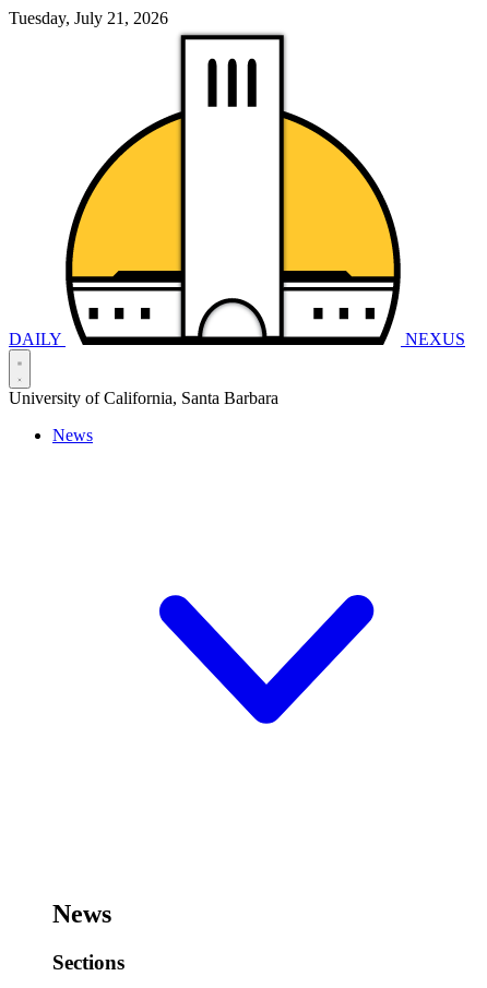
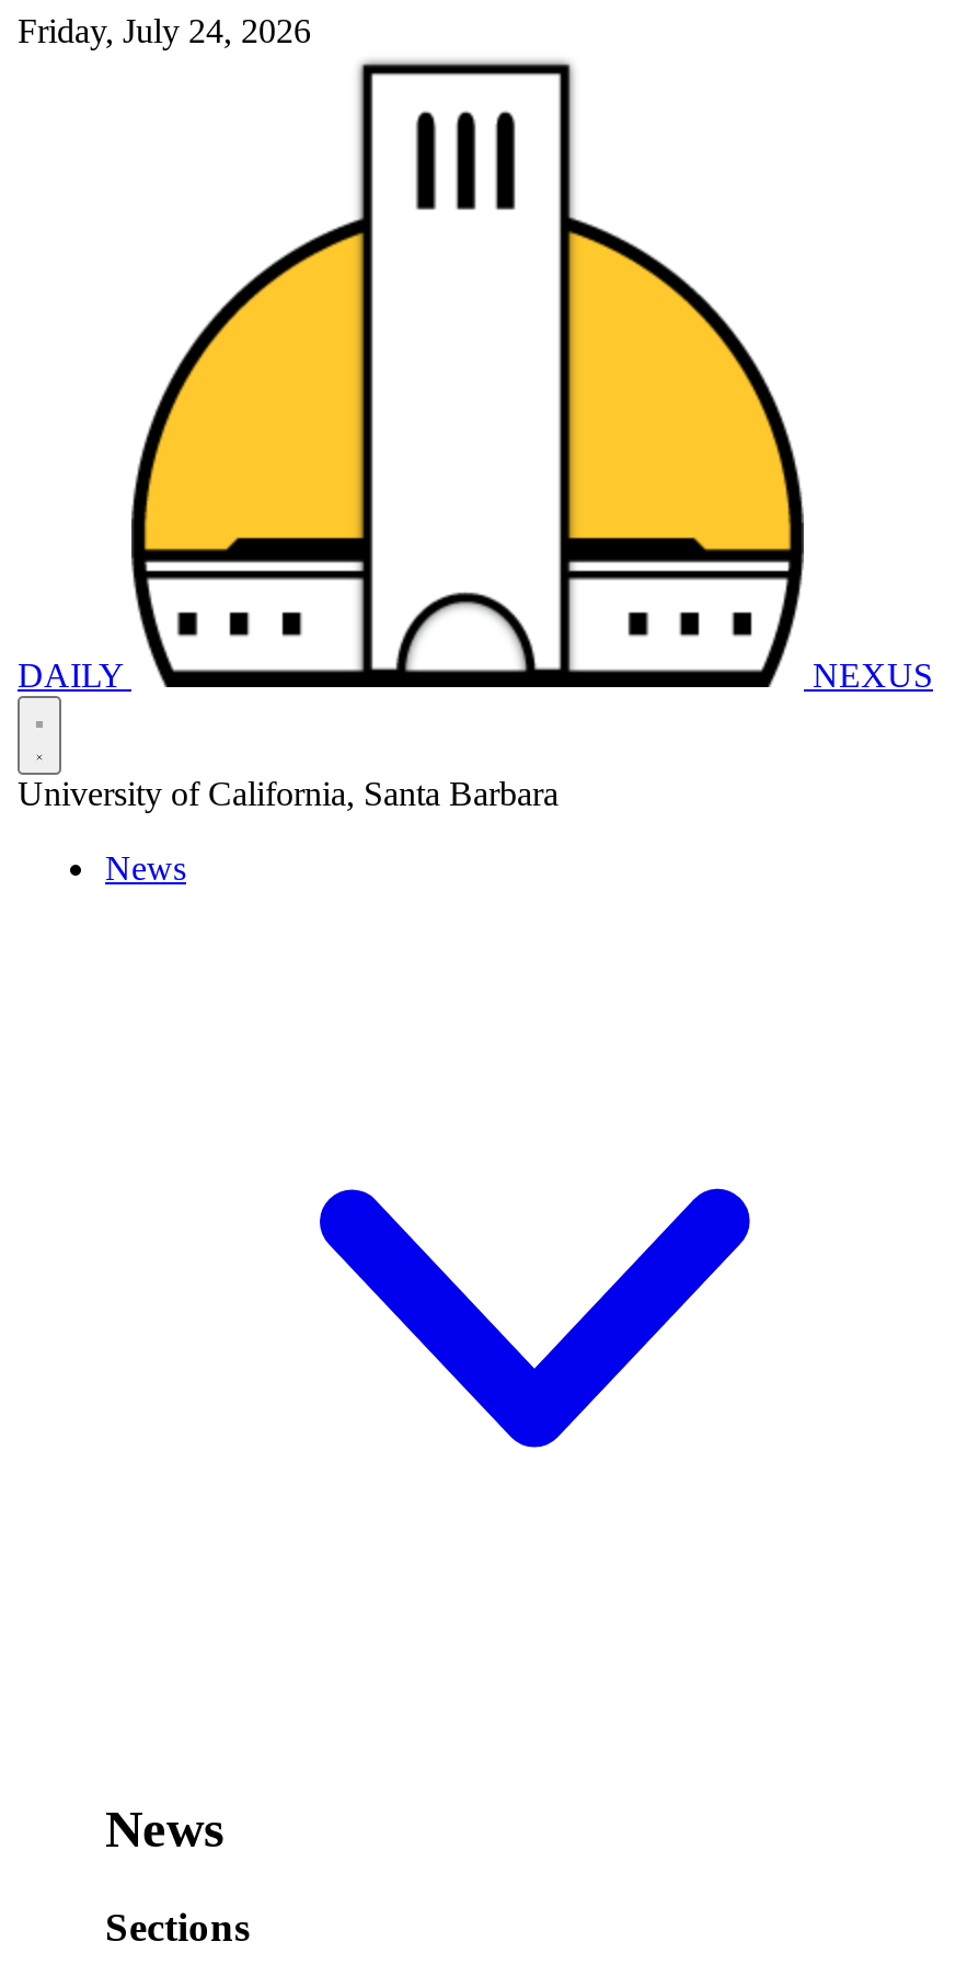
[9,9,168,27] Tuesday, July 21, 2026 -> [18,12,311,49] Friday, July 24, 2026

